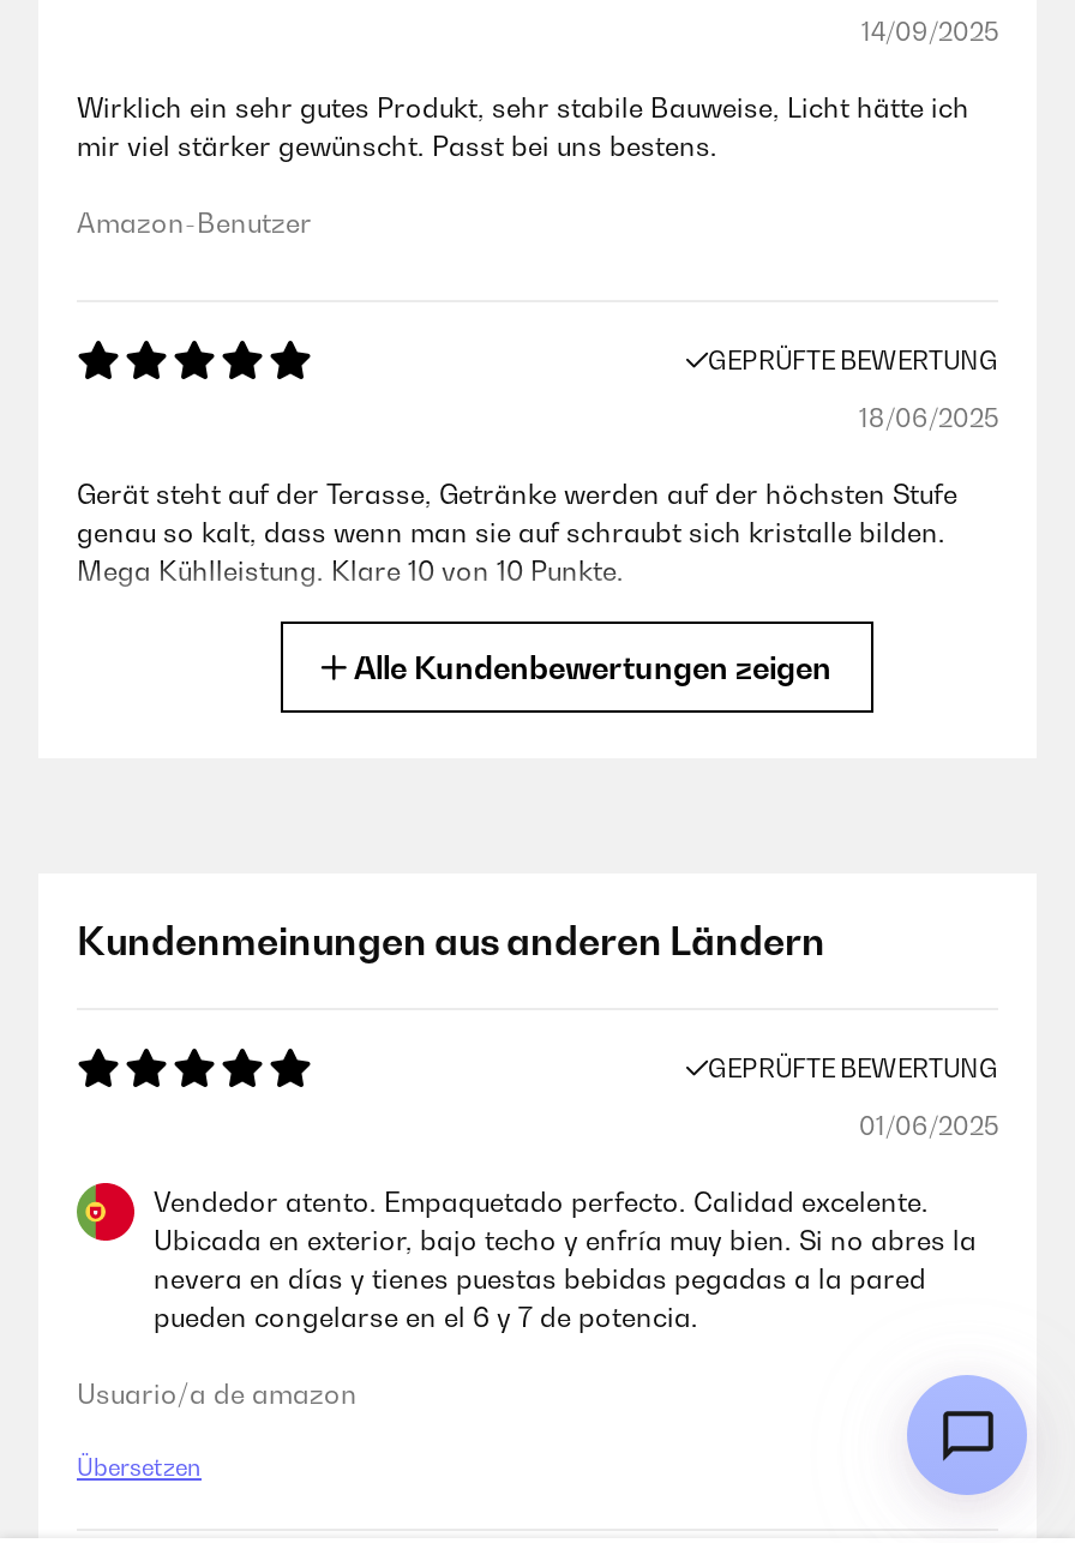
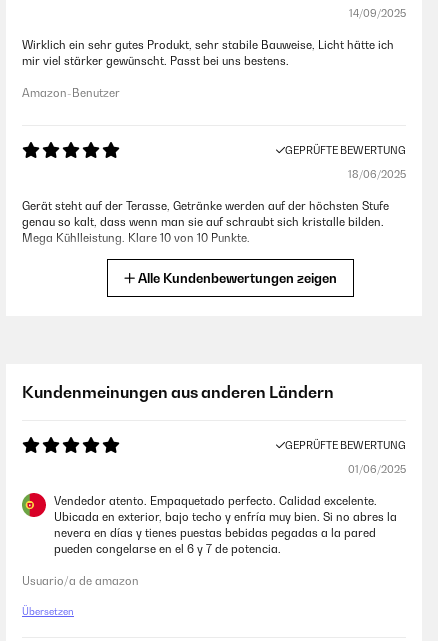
[905,1373,1029,1500] [image] -> none

